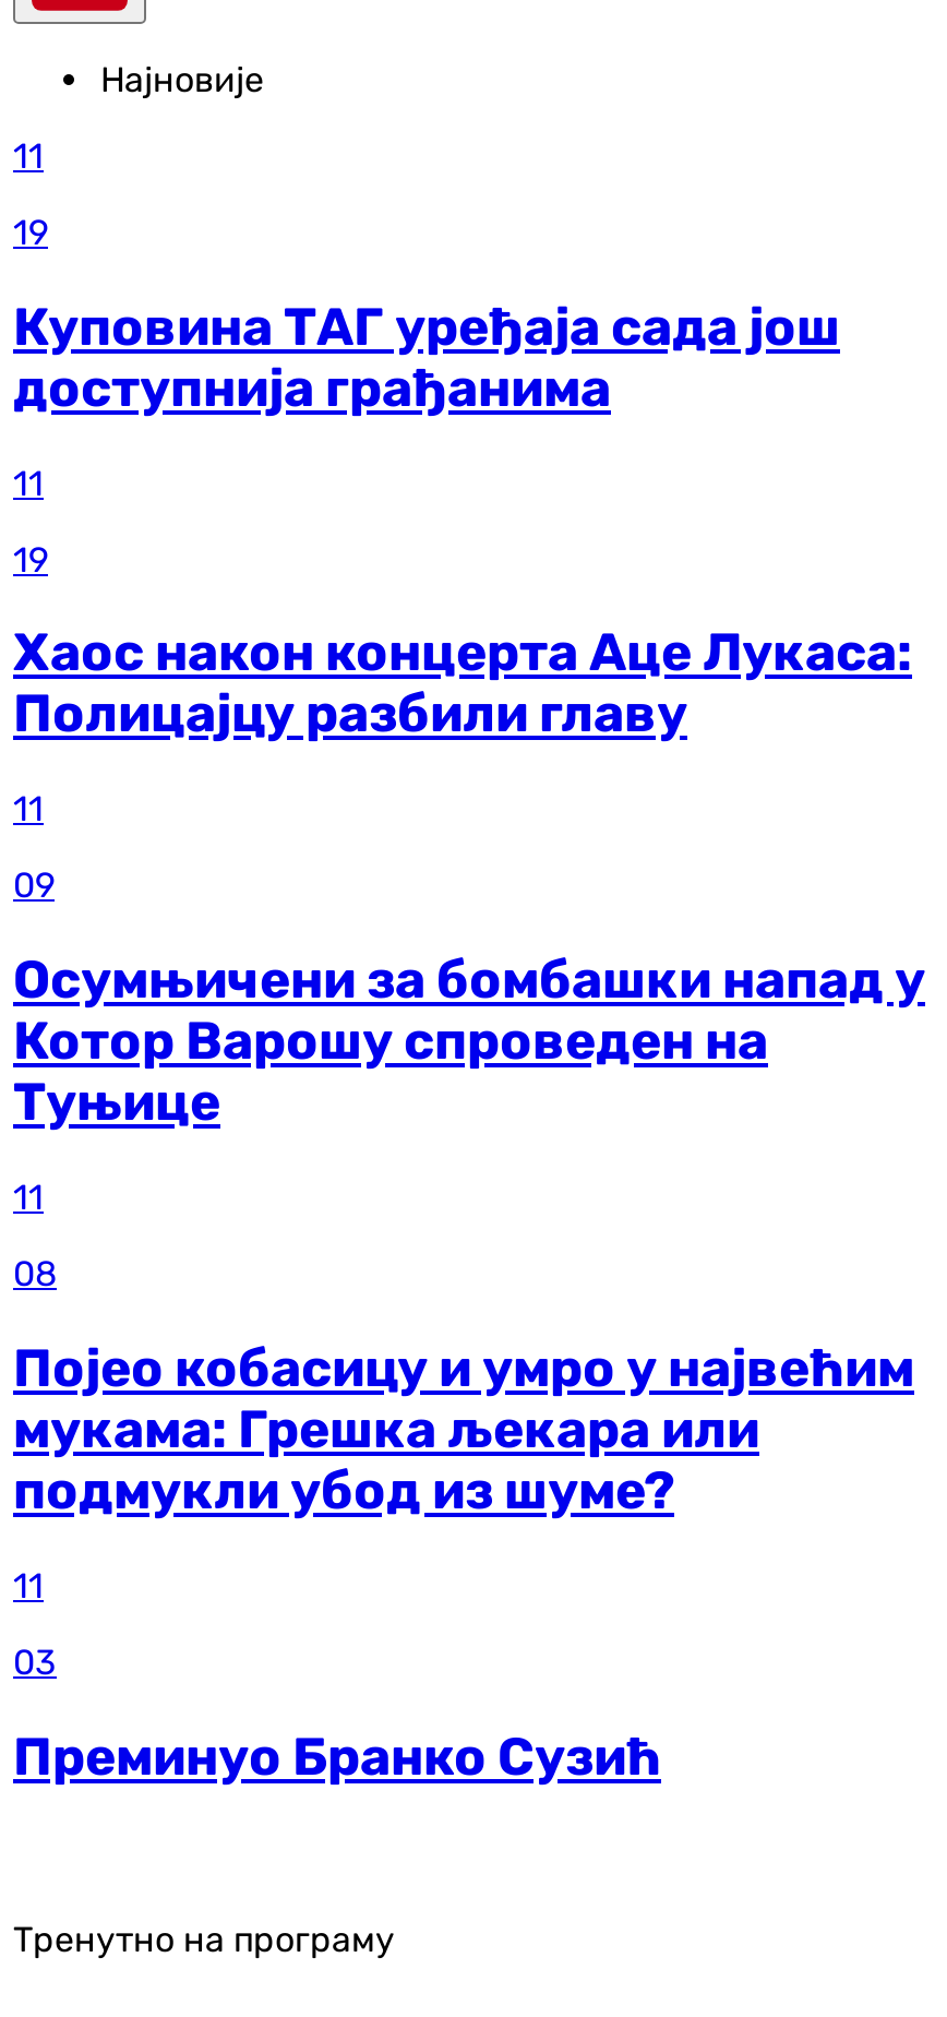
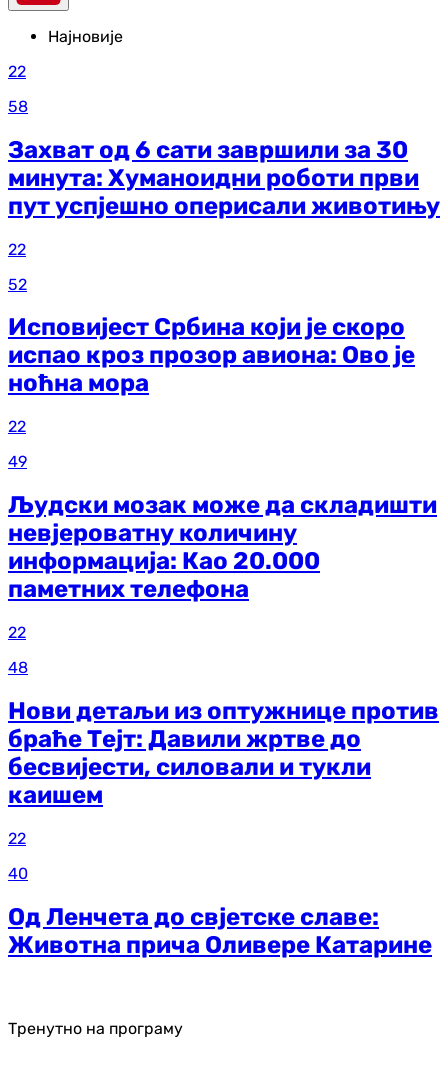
[13,135,44,176] 11 -> [8,62,26,81] 22
[13,211,48,253] 19 -> [8,97,28,116] 58
[13,296,840,418] Куповина ТАГ уређаја сада још | доступнија грађанима -> [8,136,440,220] Захват од 6 сати завршили за 30 | минута: Хуманоидни роботи први | пут успјешно оперисали животињу
[13,462,44,503] 11 -> [8,239,26,258] 22
[13,538,48,580] 19 -> [8,274,27,293] 52
[13,623,912,745] Хаос након концерта Аце Лукаса: | Полицајцу разбили главу -> [8,313,415,397] Исповијест Србина који је скоро | испао кроз прозор авиона: Ово је | ноћна мора
[13,789,44,830] 11 -> [8,417,26,436] 22
[13,865,55,907] 09 -> [8,452,27,471] 49
[13,950,925,1133] Осумњичени за бомбашки напад у | Котор Варошу спроведен на | Туњице -> [8,491,437,603] Људски мозак може да складишти | невјероватну количину | информација: Као 20.000 | паметних телефона
[13,1177,44,1218] 11 -> [8,623,26,642] 22
[13,1253,57,1295] 08 -> [8,658,28,677] 48
[13,1338,914,1521] Појео кобасицу и умро у највећим | мукама: Грешка љекара или | подмукли убод из шуме? -> [8,697,439,809] Нови детаљи из оптужнице против | браће Тејт: Давили жртве до | бесвијести, силовали и тукли | каишем
[13,1565,44,1606] 11 -> [8,829,26,848] 22
[13,1641,57,1683] 03 -> [8,864,28,883] 40
[13,1726,661,1787] Преминуо Бранко Сузић -> [8,903,432,959] Од Ленчета до свјетске славе: | Животна прича Оливере Катарине

